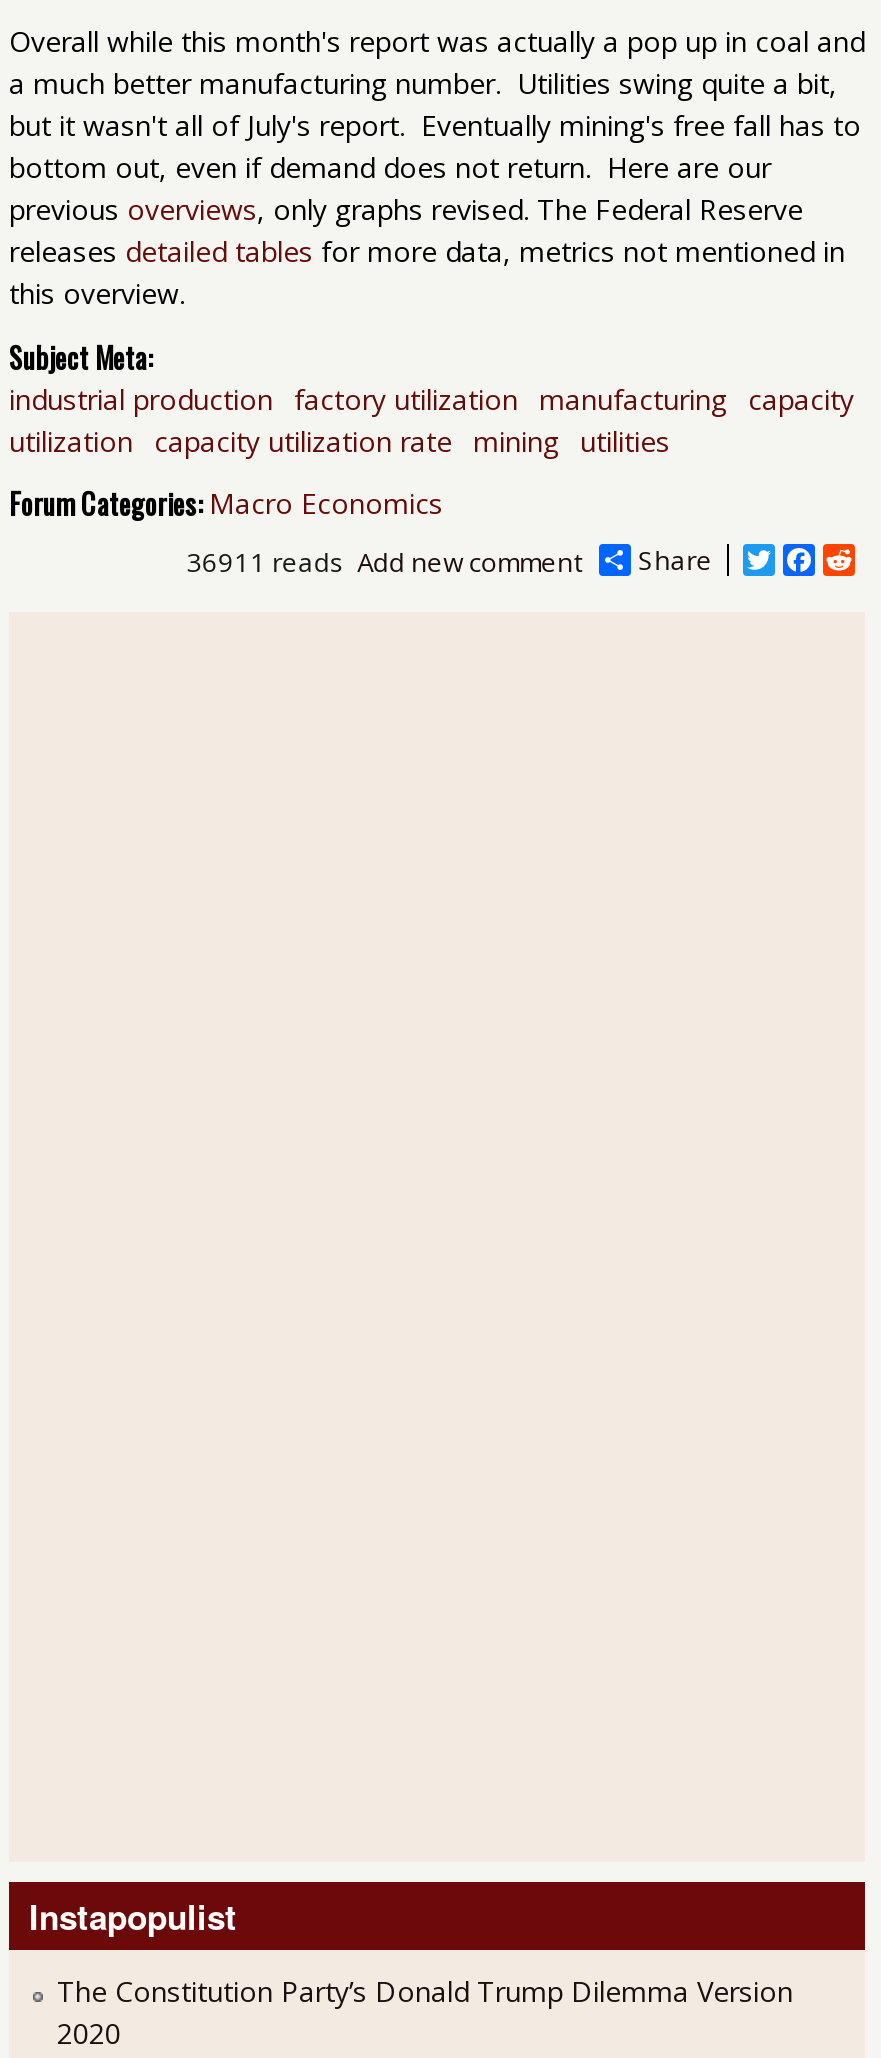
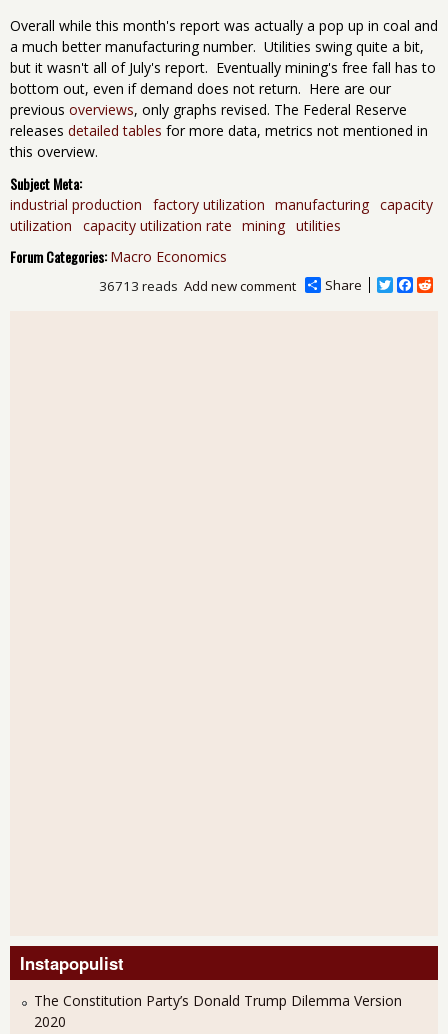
[186,545,344,581] 36911 reads -> [99,277,178,295] 36713 reads

